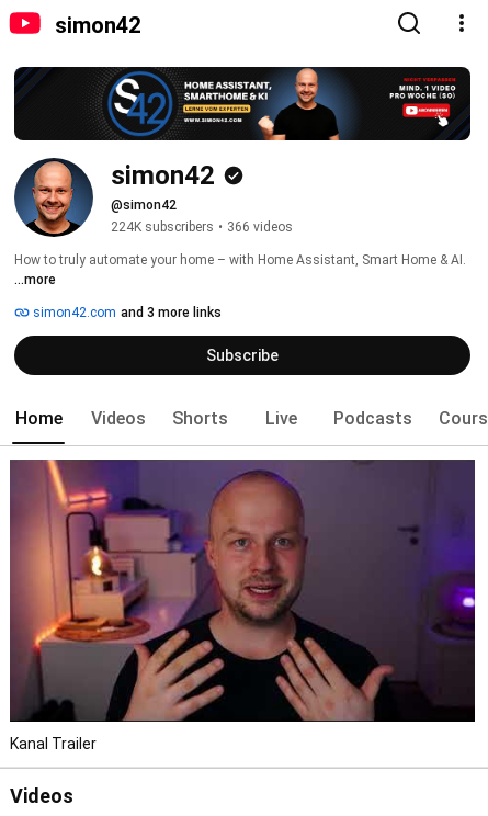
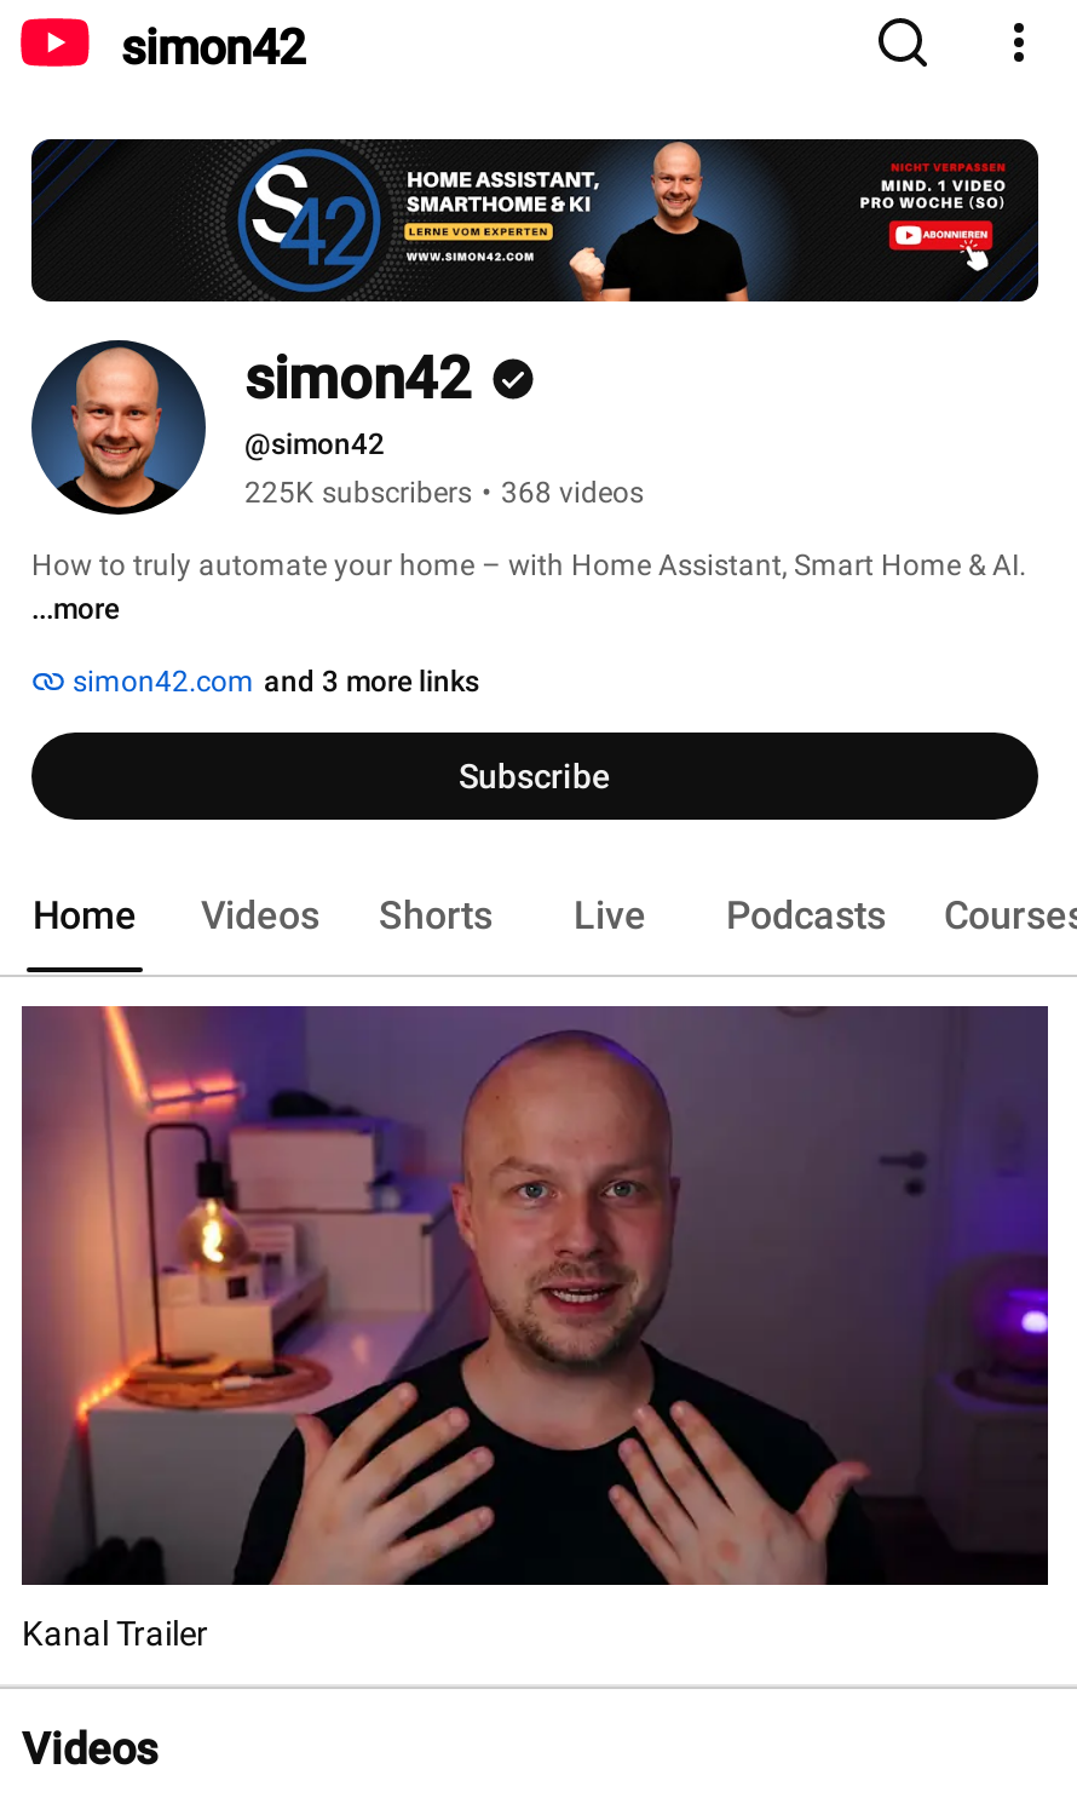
[111,219,293,235] 224K subscribers • 366 videos -> [244,476,644,510] 225K subscribers • 368 videos

